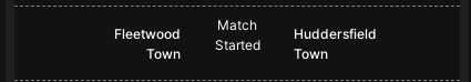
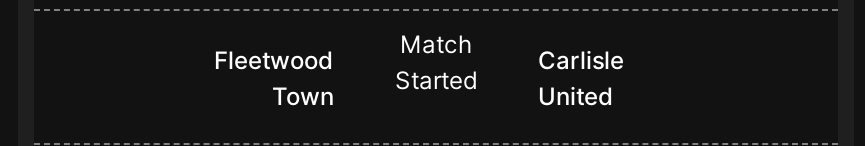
[294,26,377,62] Huddersfield | Town -> [538,45,624,111] Carlisle | United

